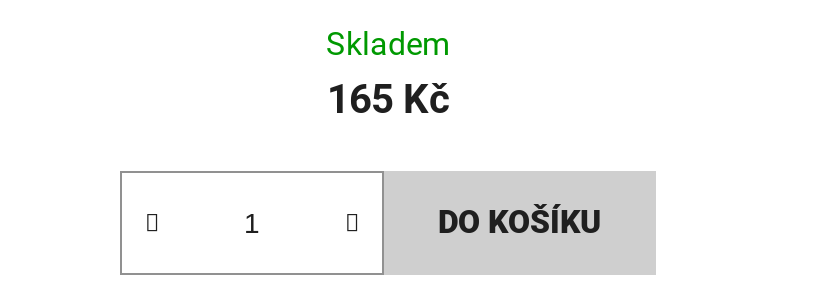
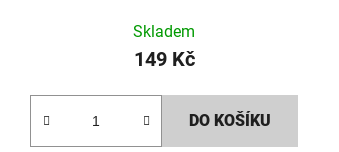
[327,74,449,122] 165 Kč -> [133,47,194,71] 149 Kč

